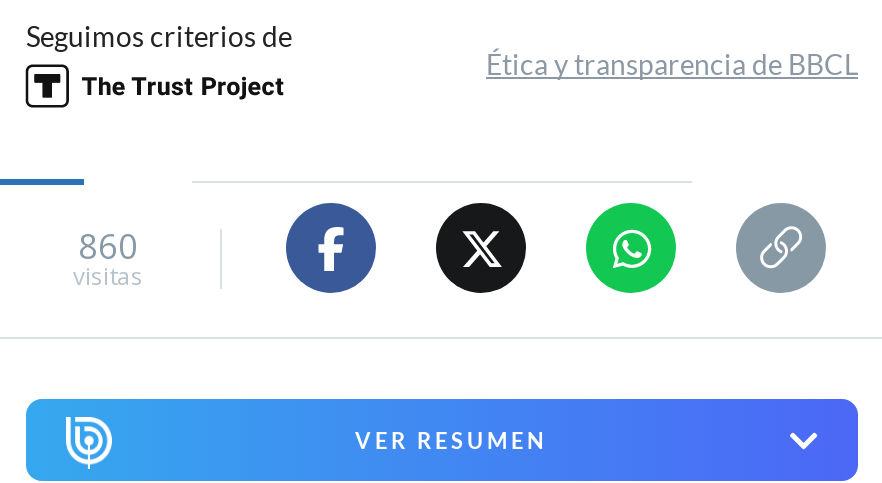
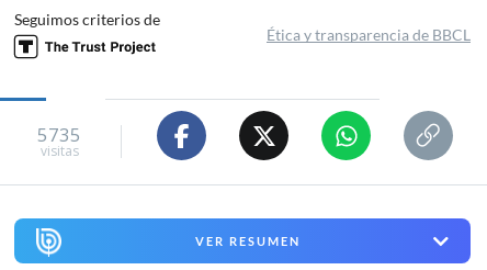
[78,223,138,269] 860 -> [37,122,81,147] 5735

